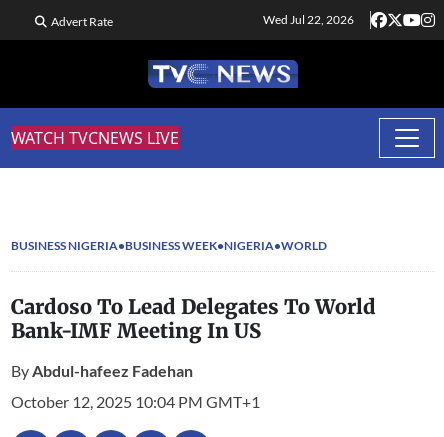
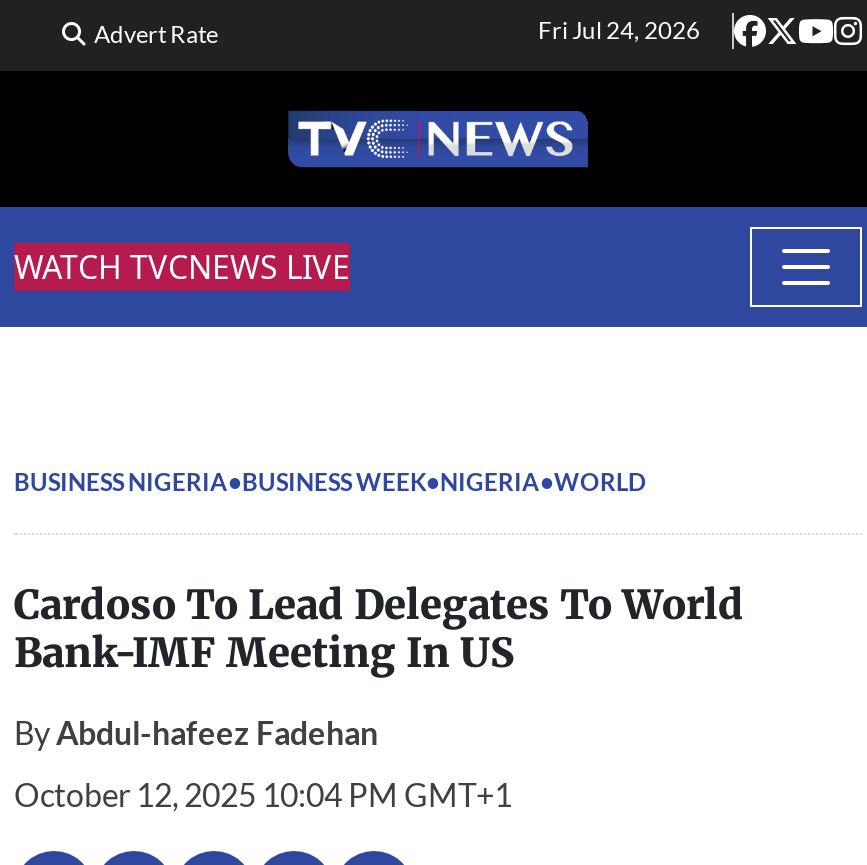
[263,12,354,27] Wed Jul 22, 2026 -> [538,15,700,45] Fri Jul 24, 2026

